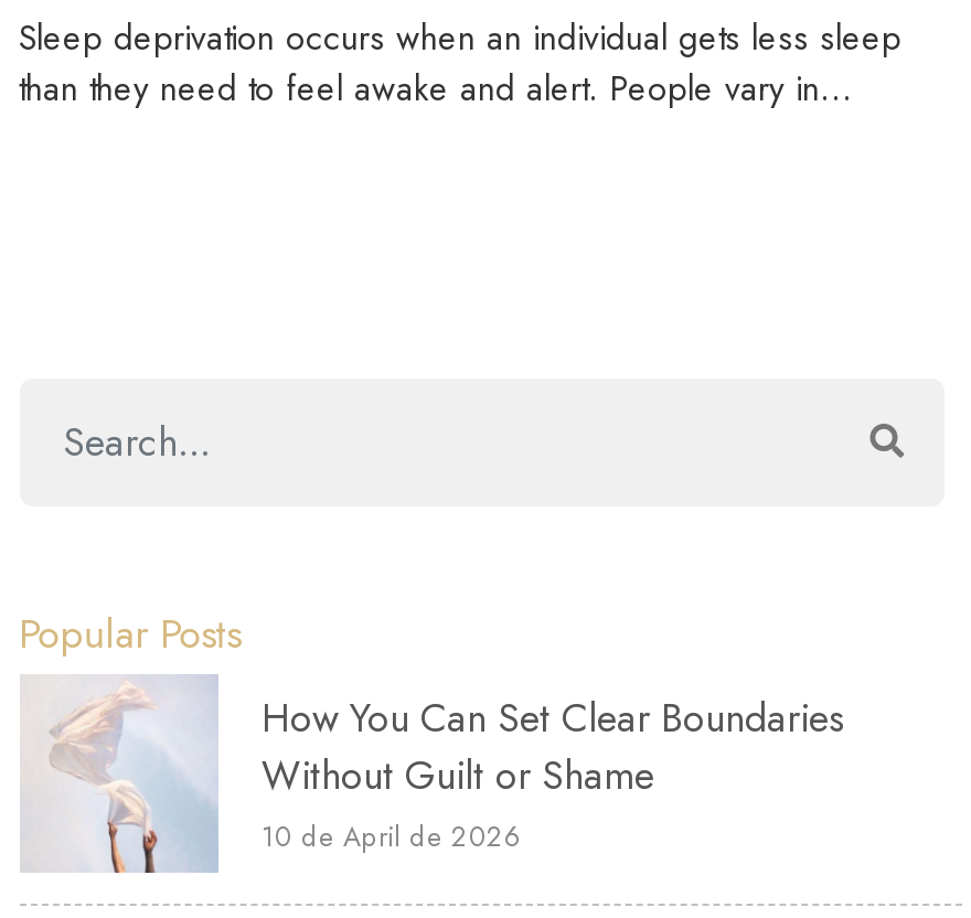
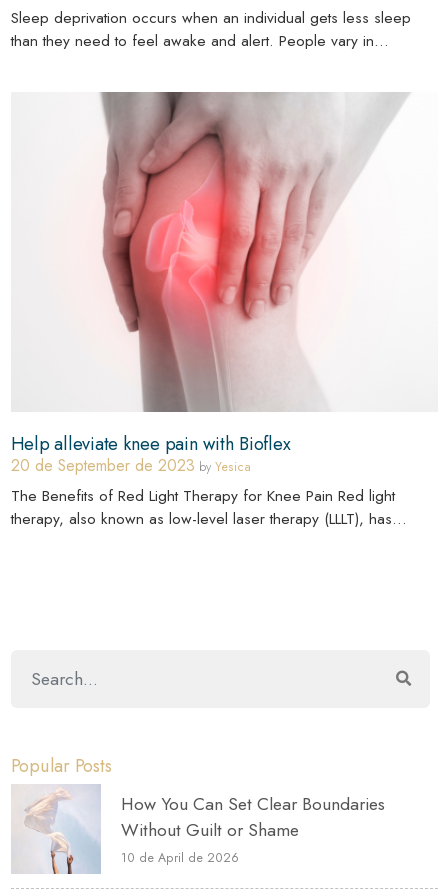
none -> [10,91,410,530] [image] | Help alleviate knee pain with Bioflex | 20 de September de 2023 by Yesica | The Benefits of Red Light Therapy for Knee Pain Red light | therapy, also known as low-level laser therapy (LLLT), has...

